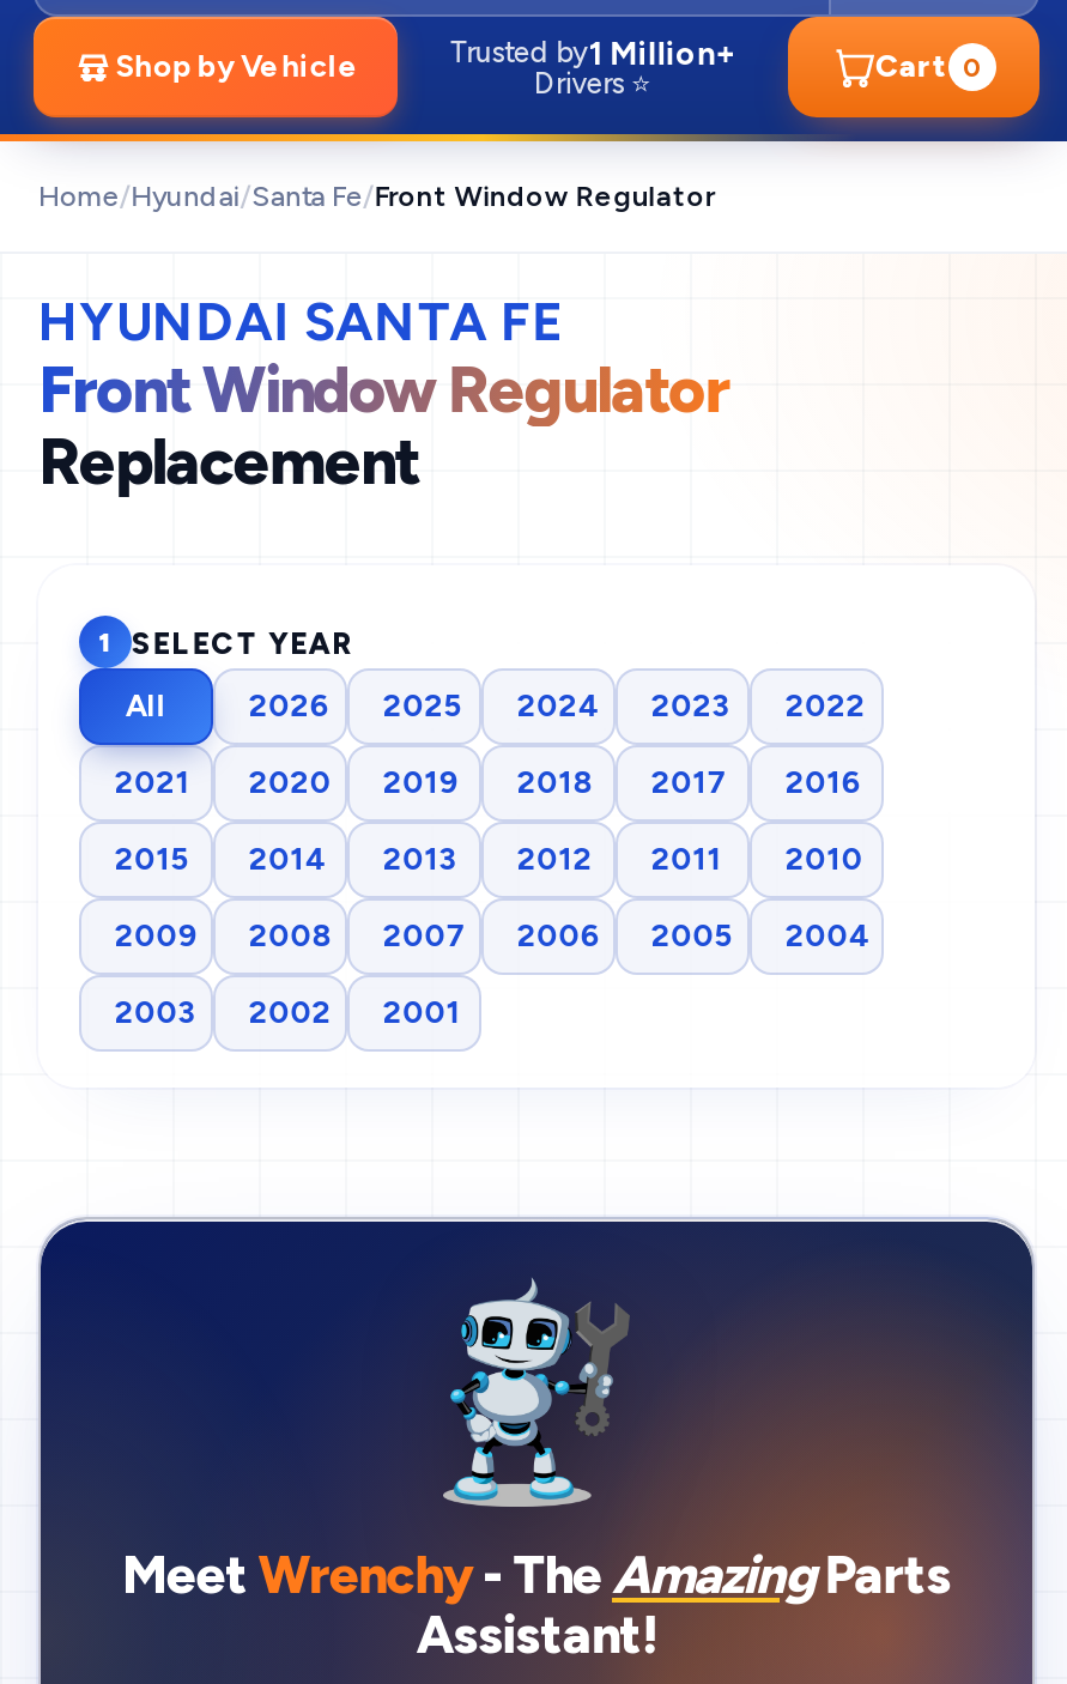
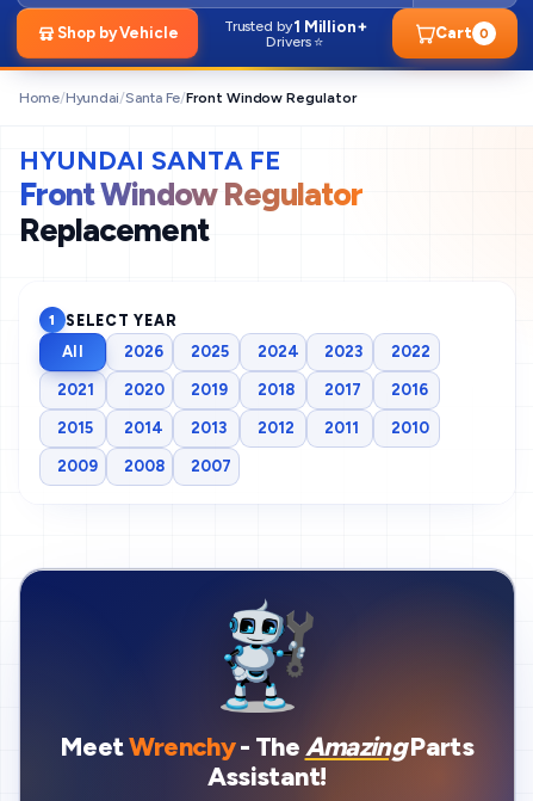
[115,917,873,1030] 2006 | 2005 | 2004 | 2003 | 2002 | 2001 -> none

